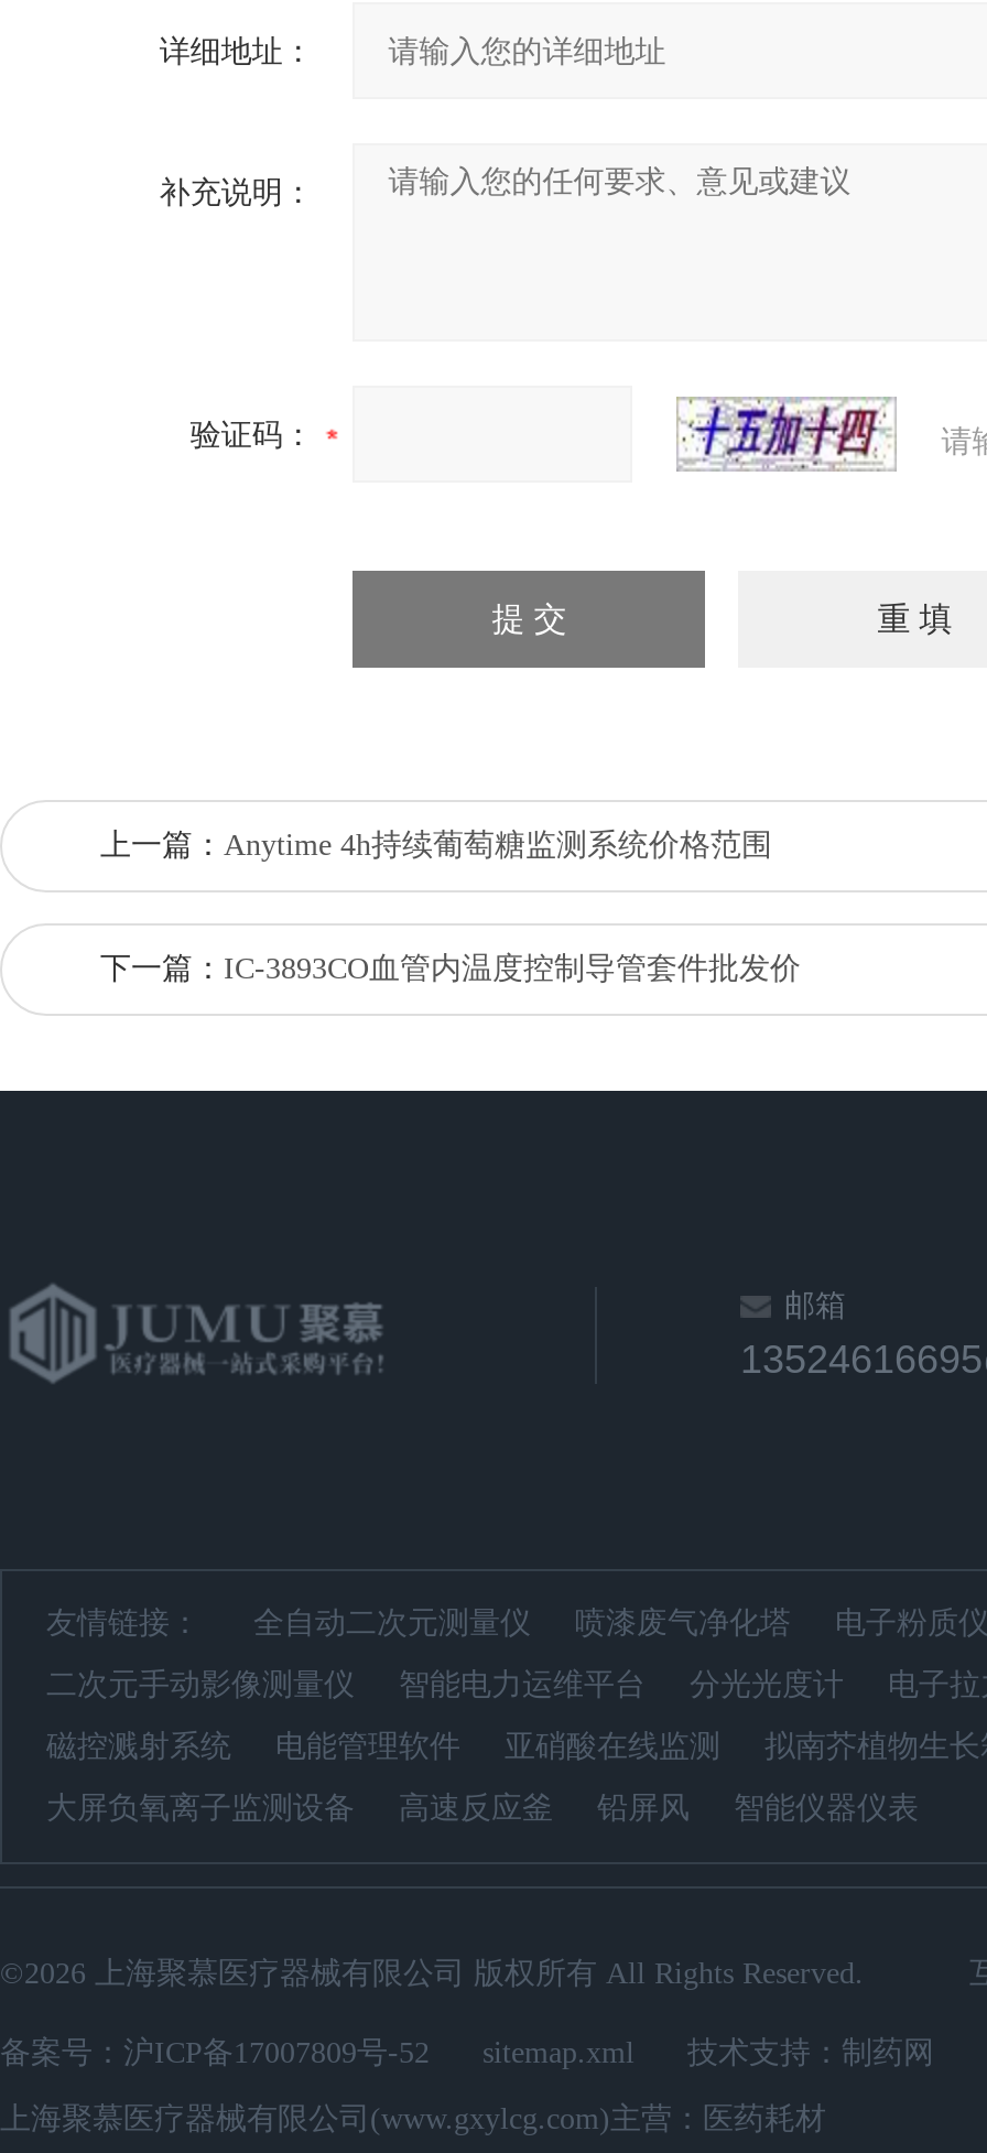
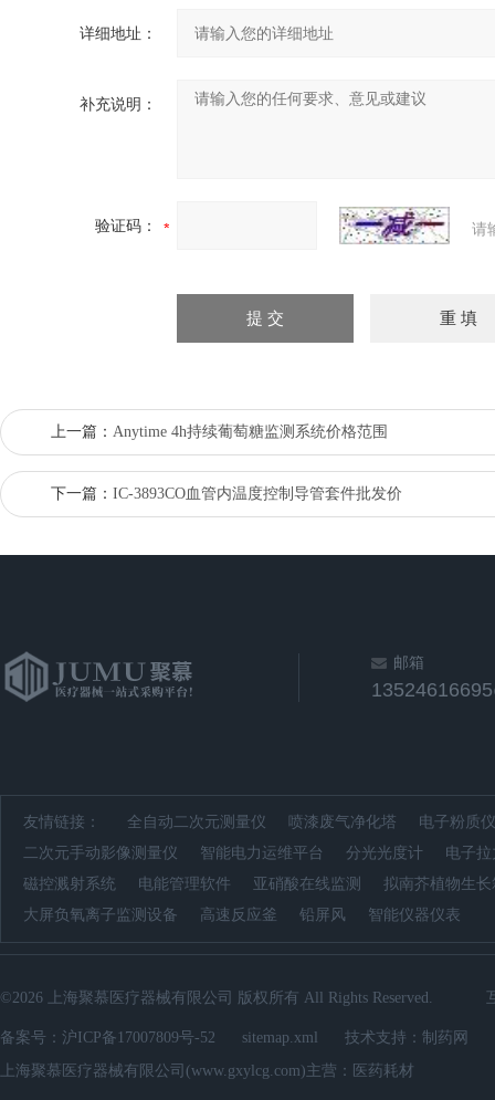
[681,399,892,469] [image] -> [343,208,449,243] [image]

